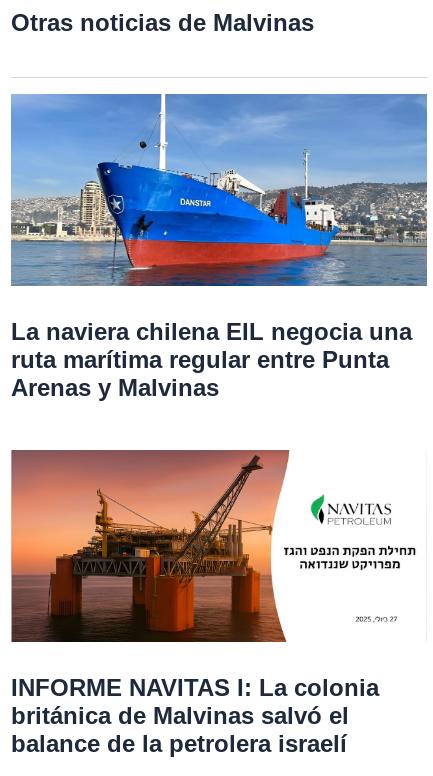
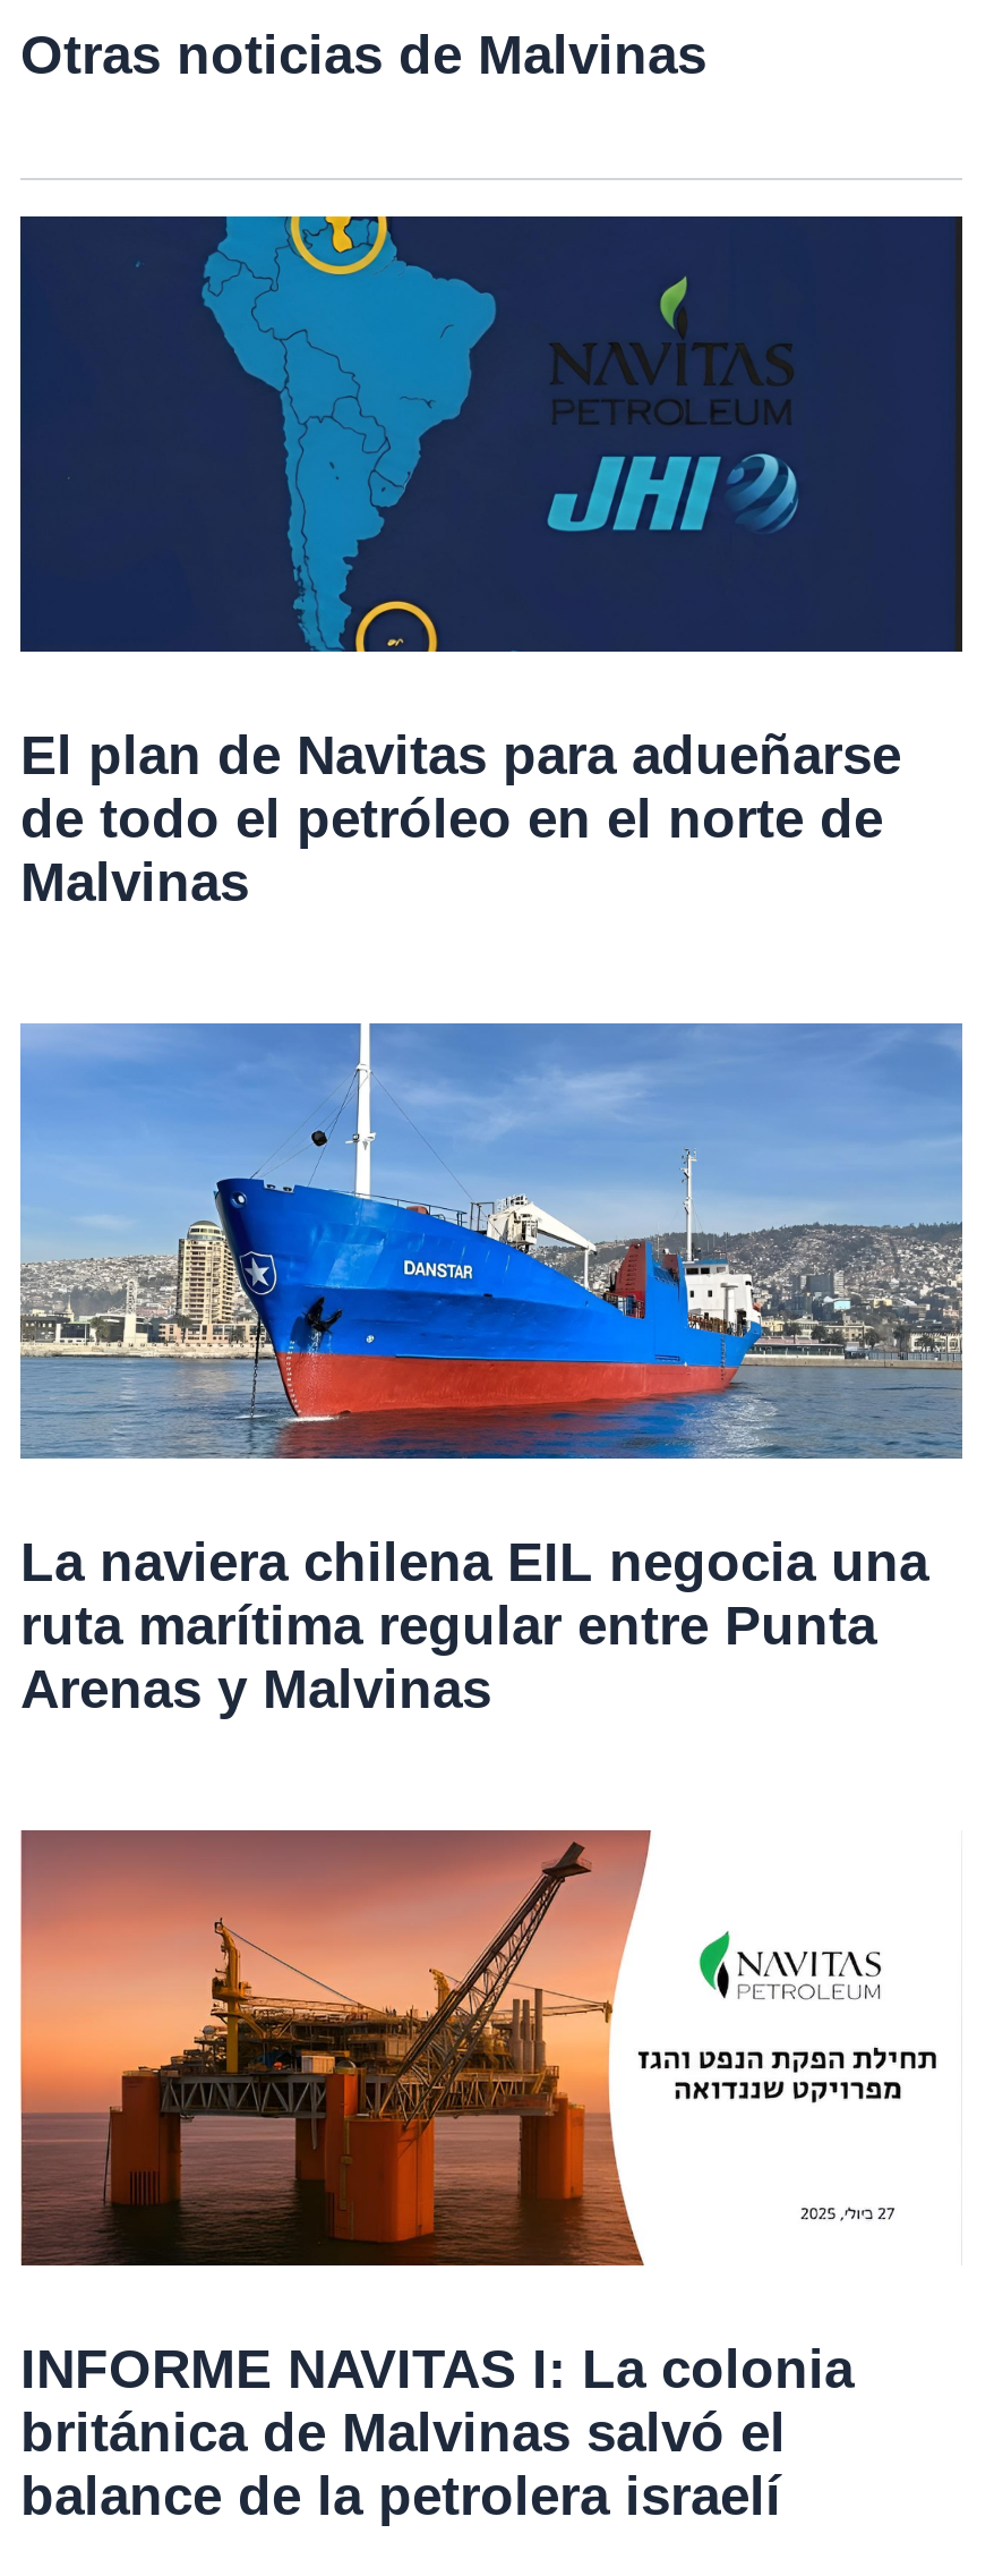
none -> [18,214,965,912] [image] | El plan de Navitas para adueñarse | de todo el petróleo en el norte de | Malvinas

